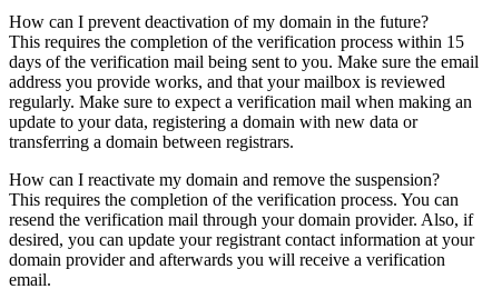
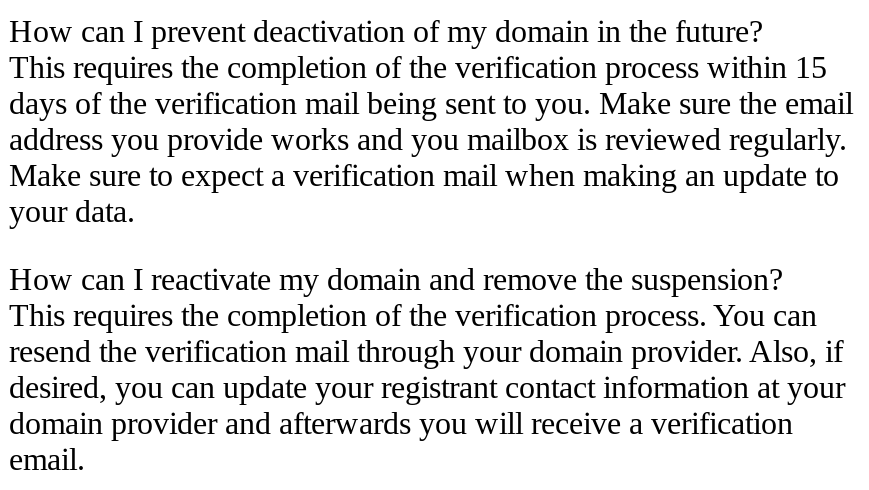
[9,72,472,151] address you provide works, and that your mailbox is reviewed | regularly. Make sure to expect a verification mail when making an | update to your data, registering a domain with new data or | transferring a domain between registrars. -> [9,123,847,229] address you provide works and you mailbox is reviewed regularly. | Make sure to expect a verification mail when making an update to | your data.

